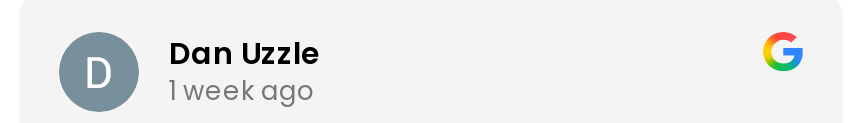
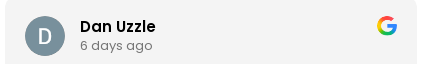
[169,73,315,111] 1 week ago -> [80,36,153,55] 6 days ago

